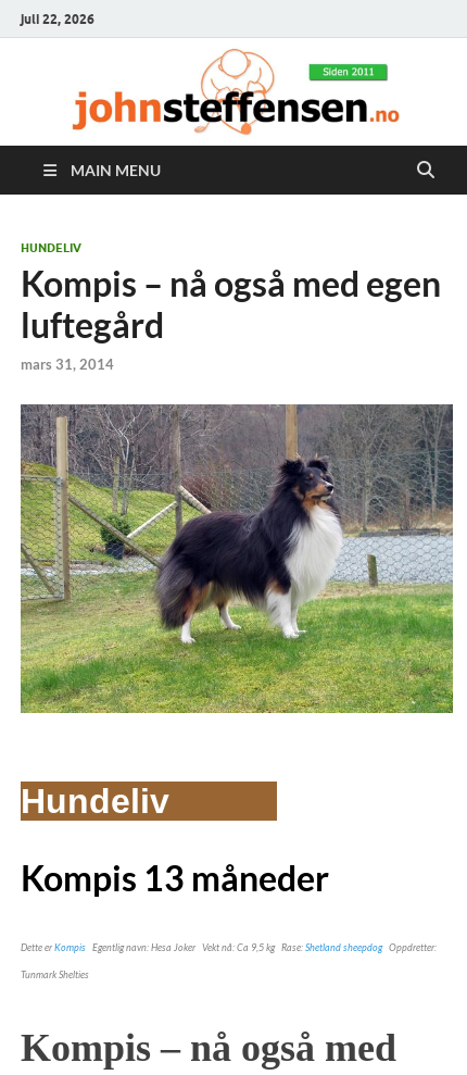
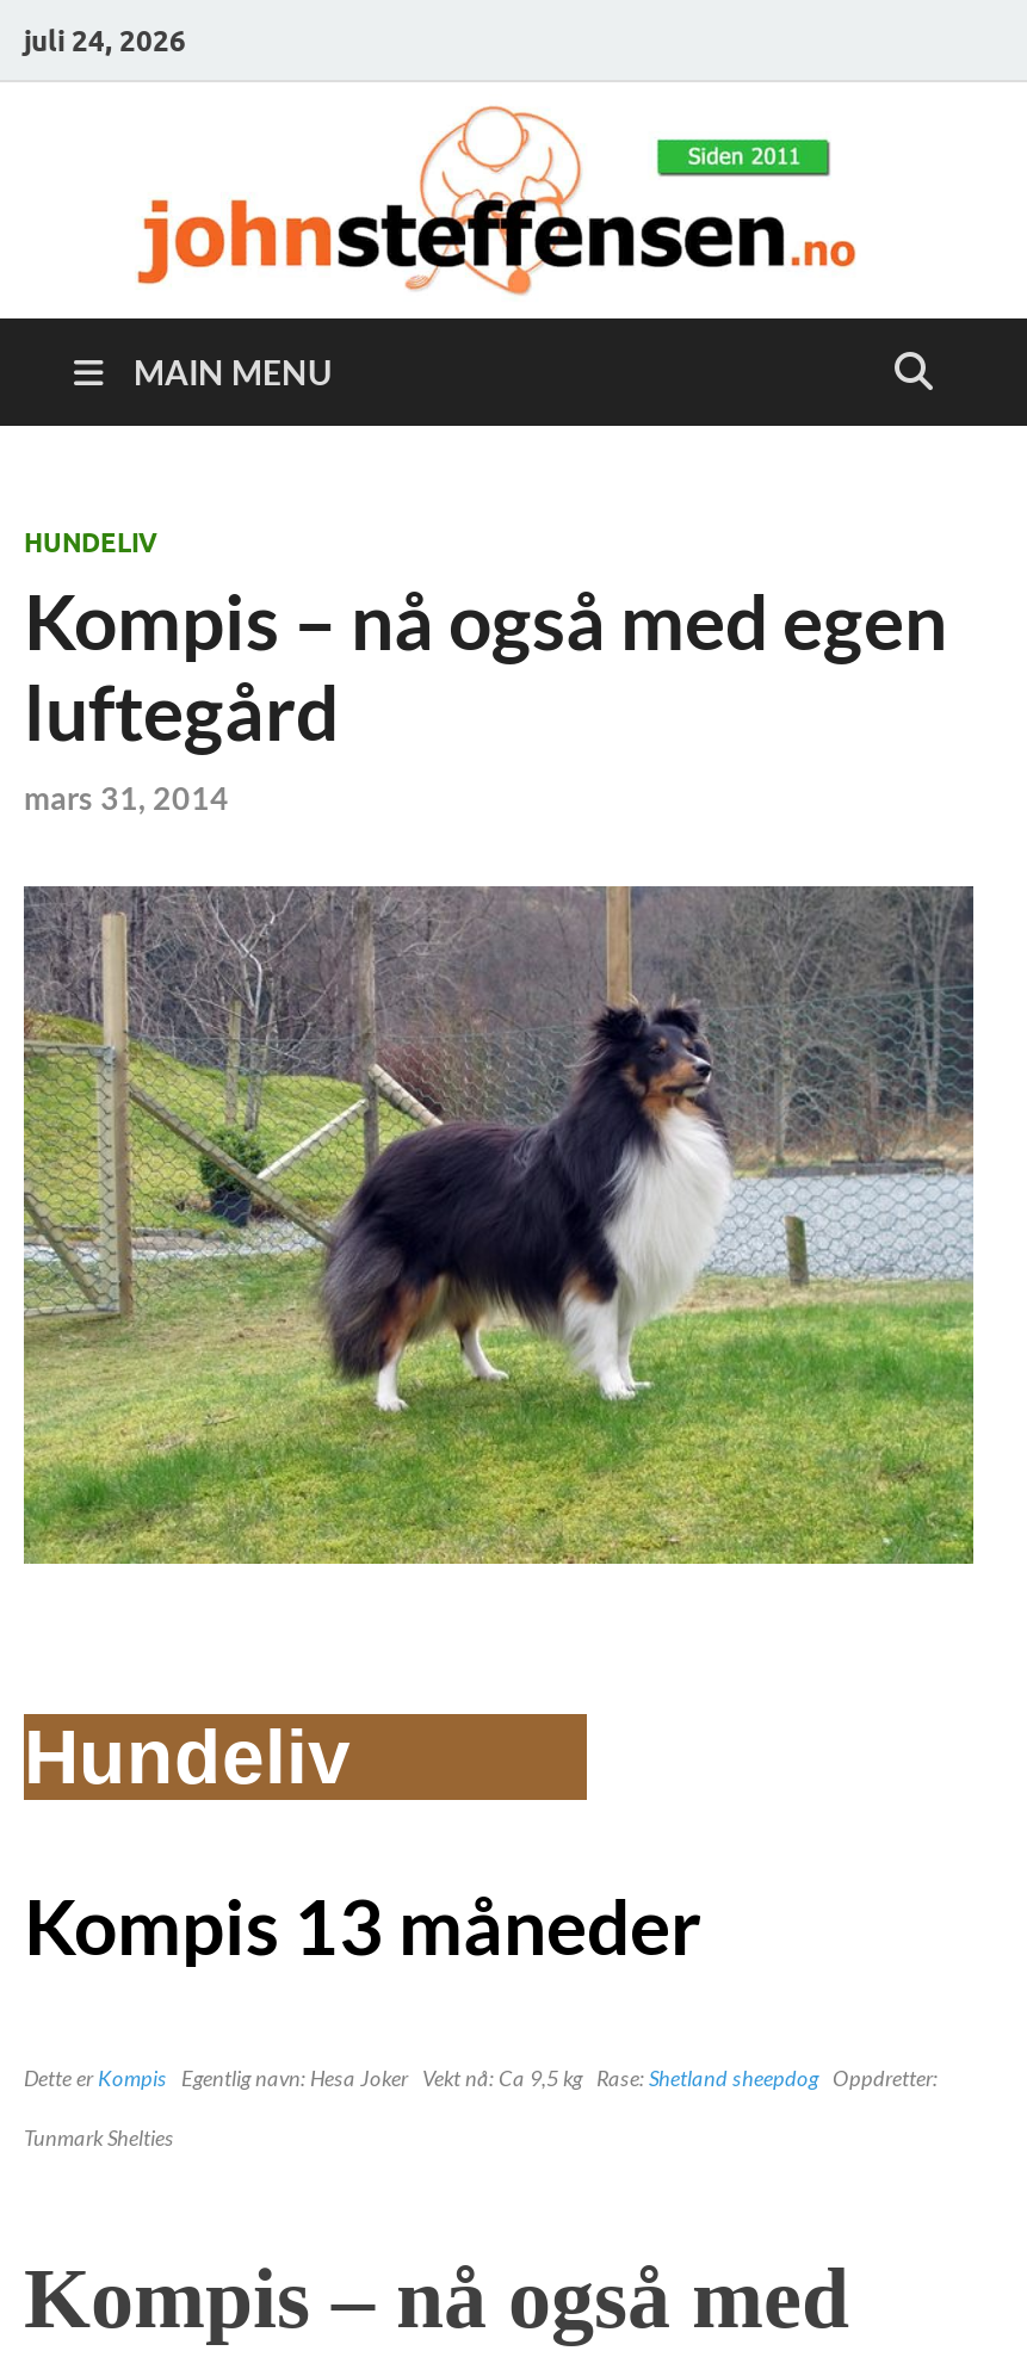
[21,10,94,27] juli 22, 2026 -> [24,21,186,57] juli 24, 2026

